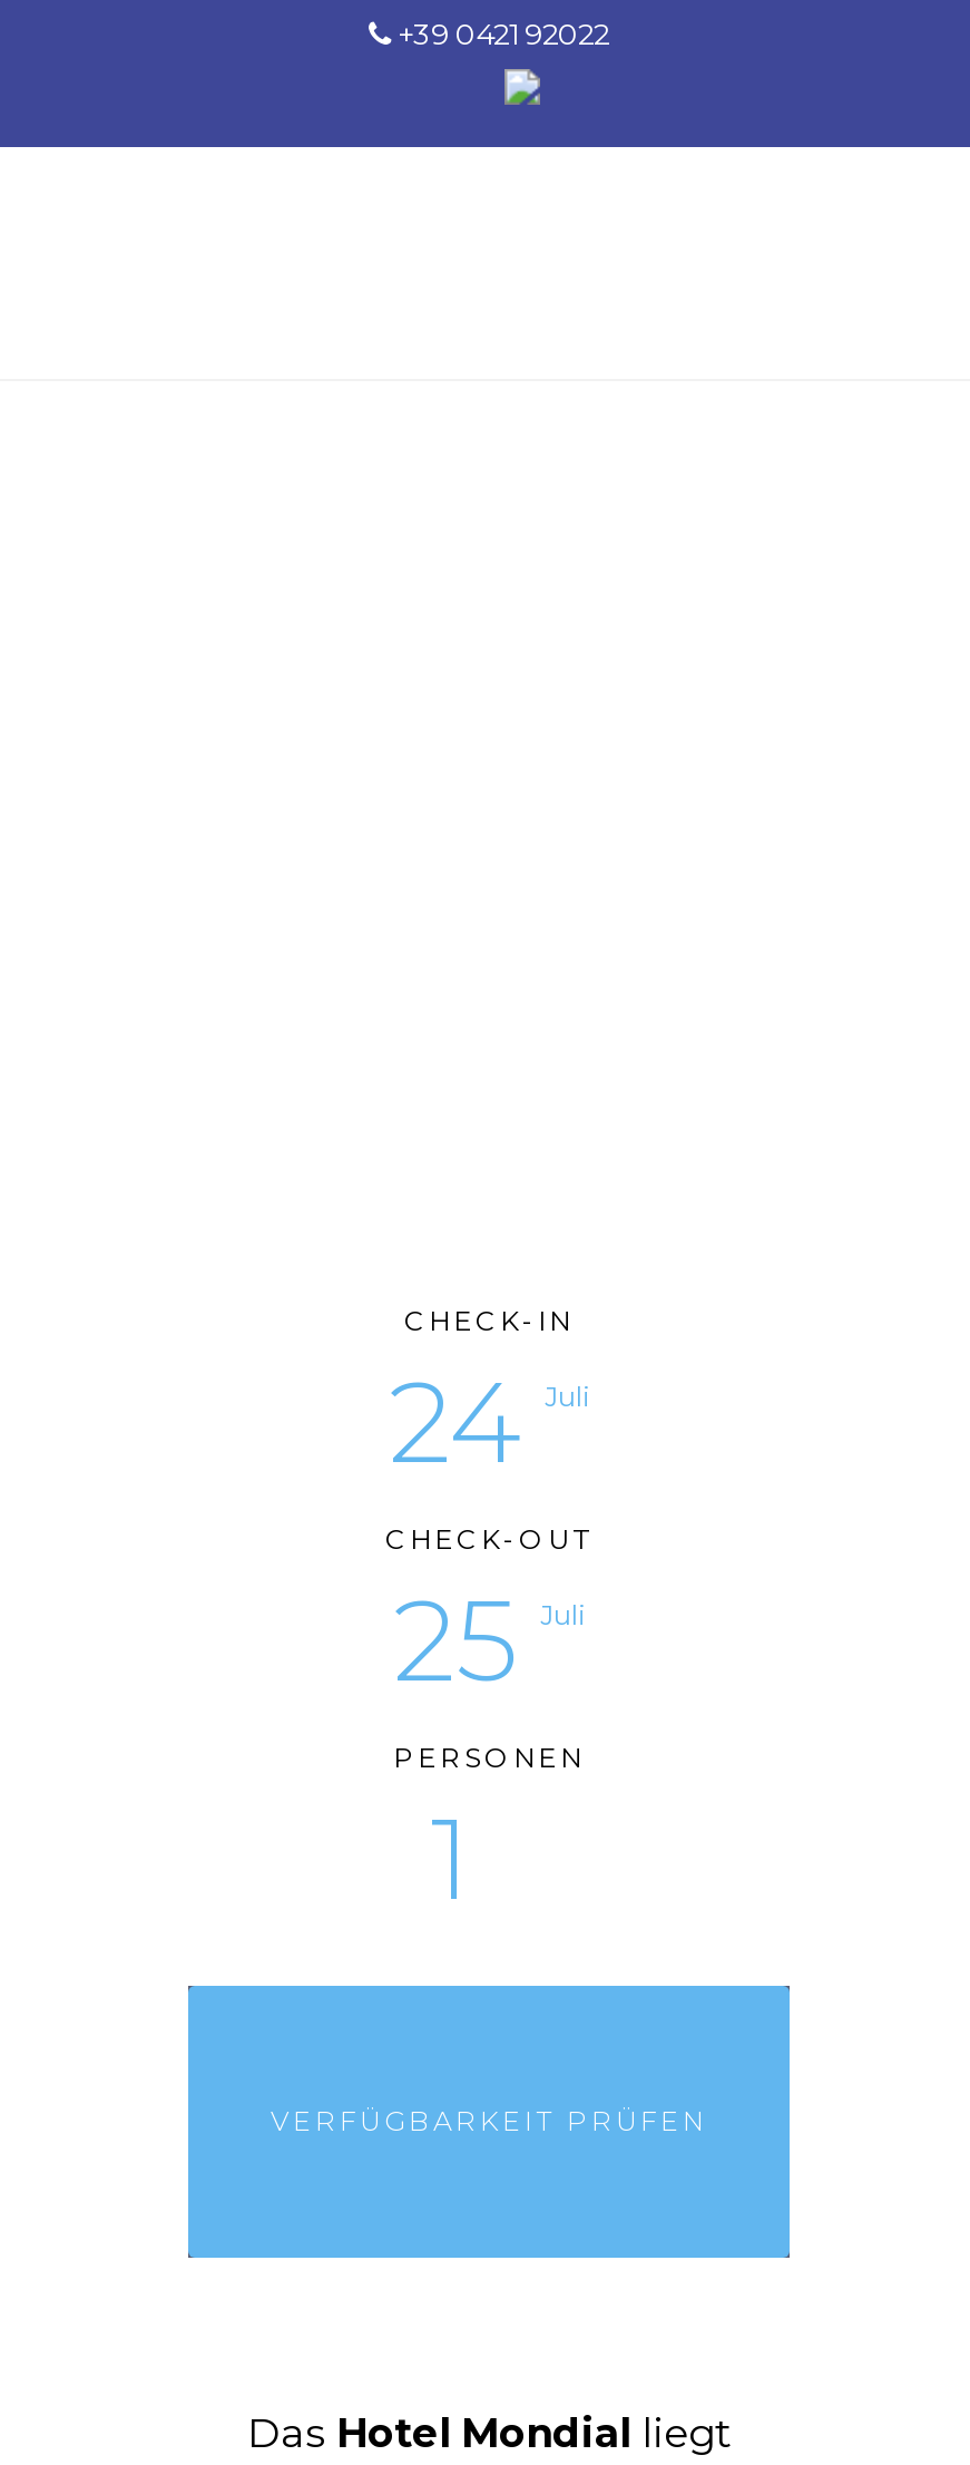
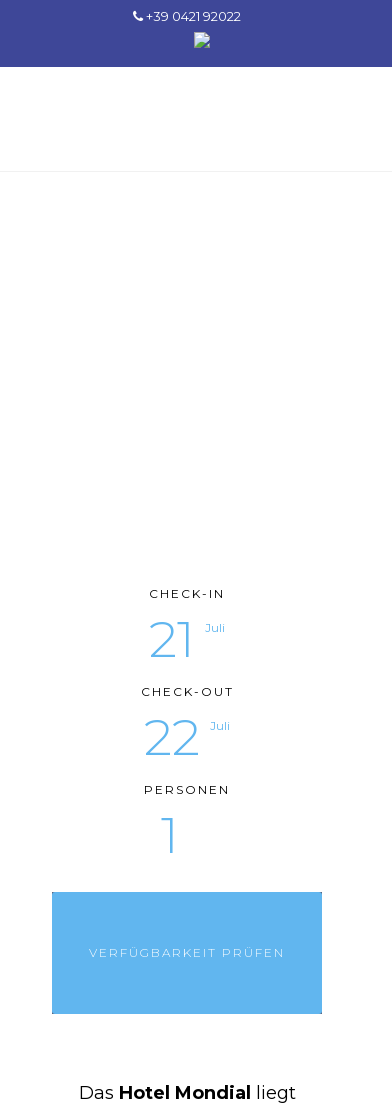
[389,1355,589,1491] 24 Juli -> [149,609,225,670] 21 Juli
[393,1573,585,1709] 25 Juli -> [144,707,230,768] 22 Juli

